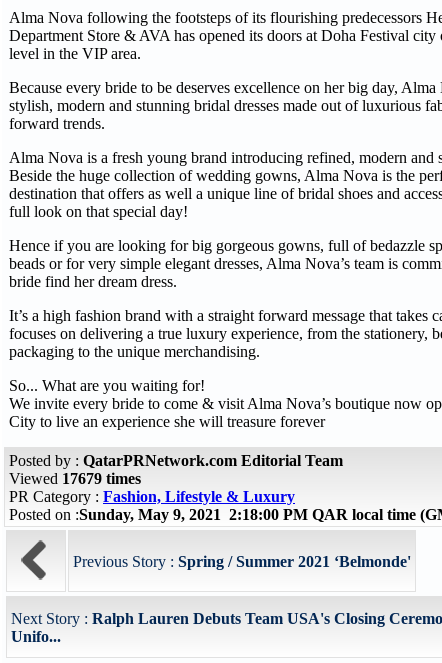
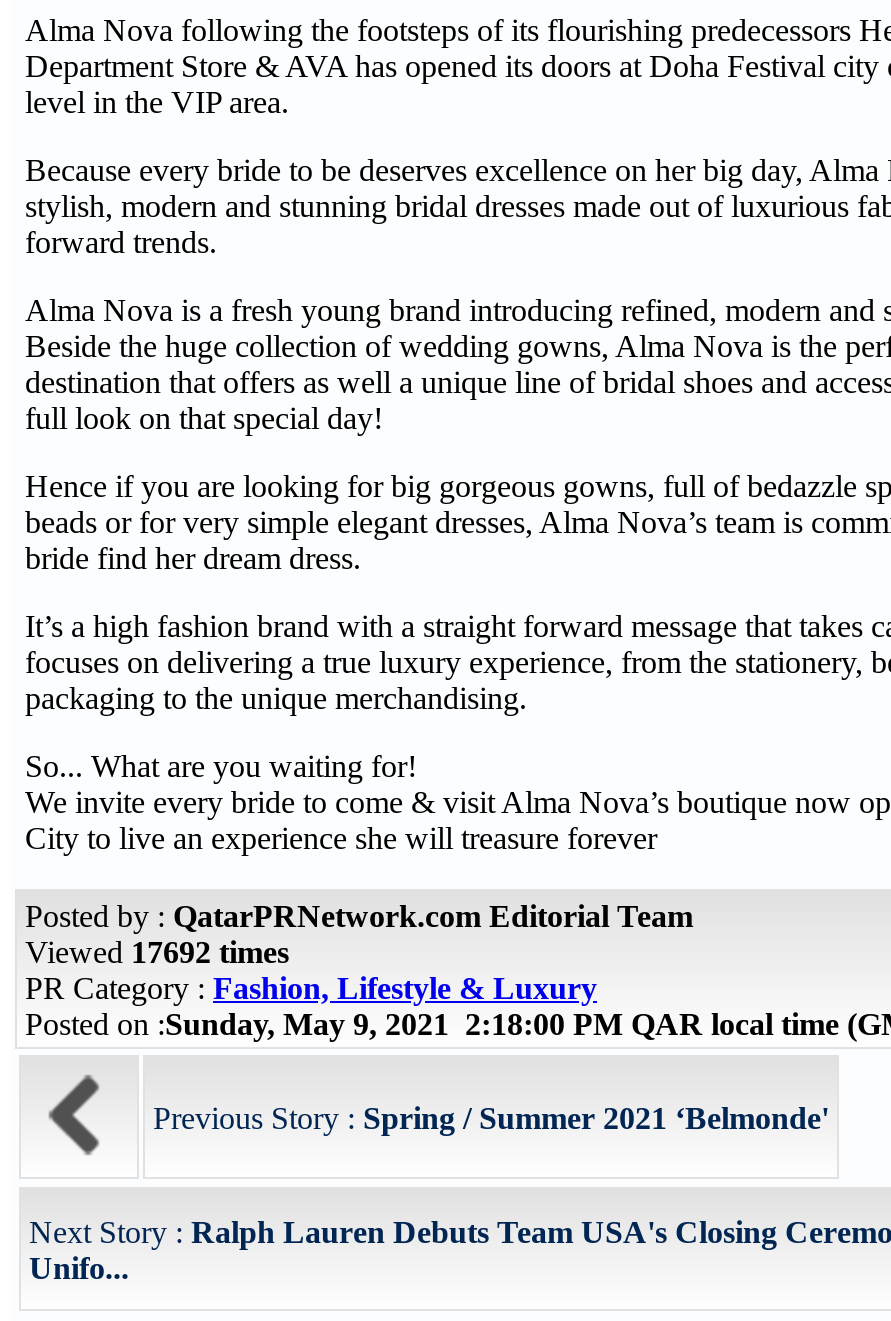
[9,470,141,487] Viewed 17679 times -> [25,935,289,969] Viewed 17692 times

